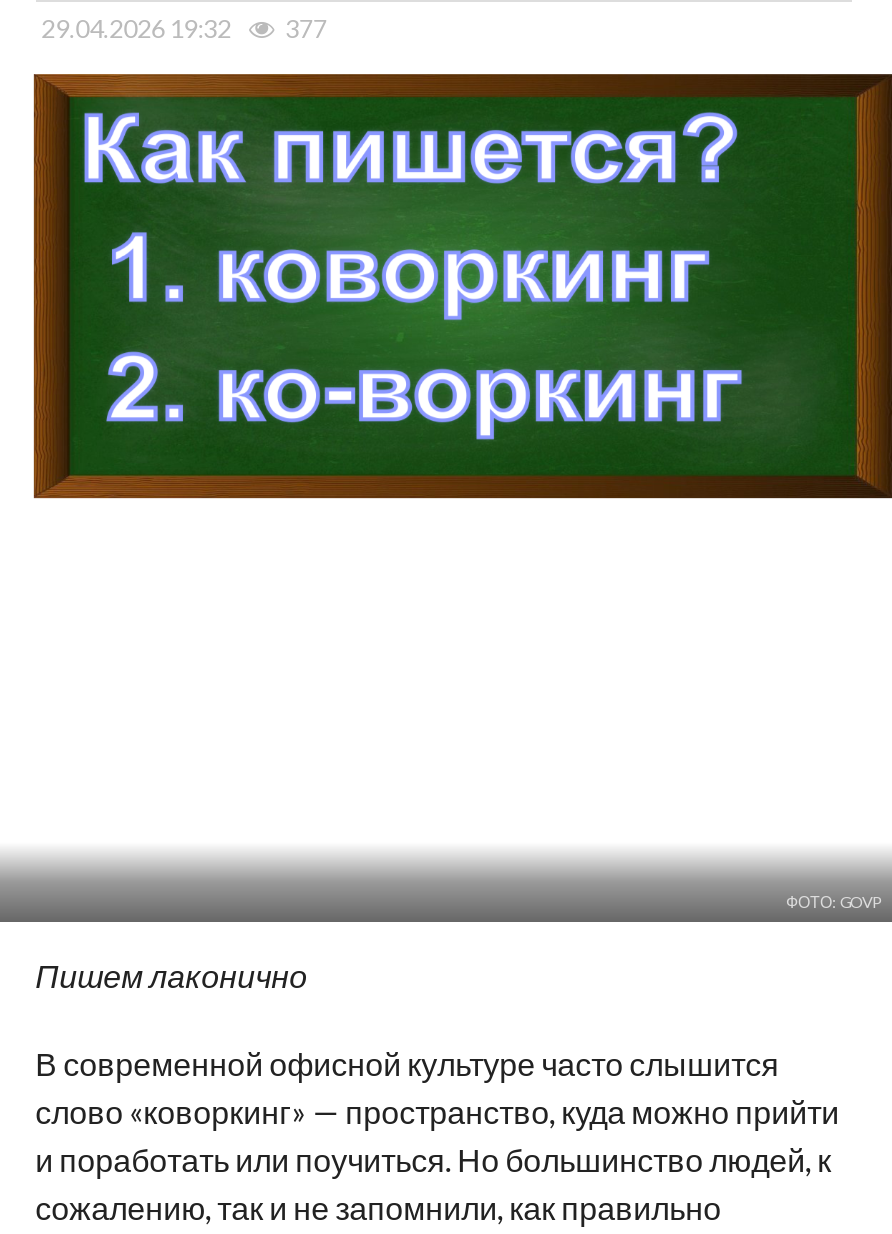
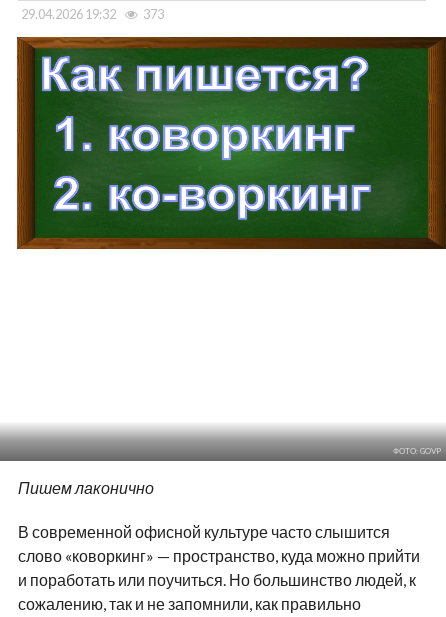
[41,12,327,44] 29.04.2026 19:32 377 -> [21,6,164,22] 29.04.2026 19:32 373

